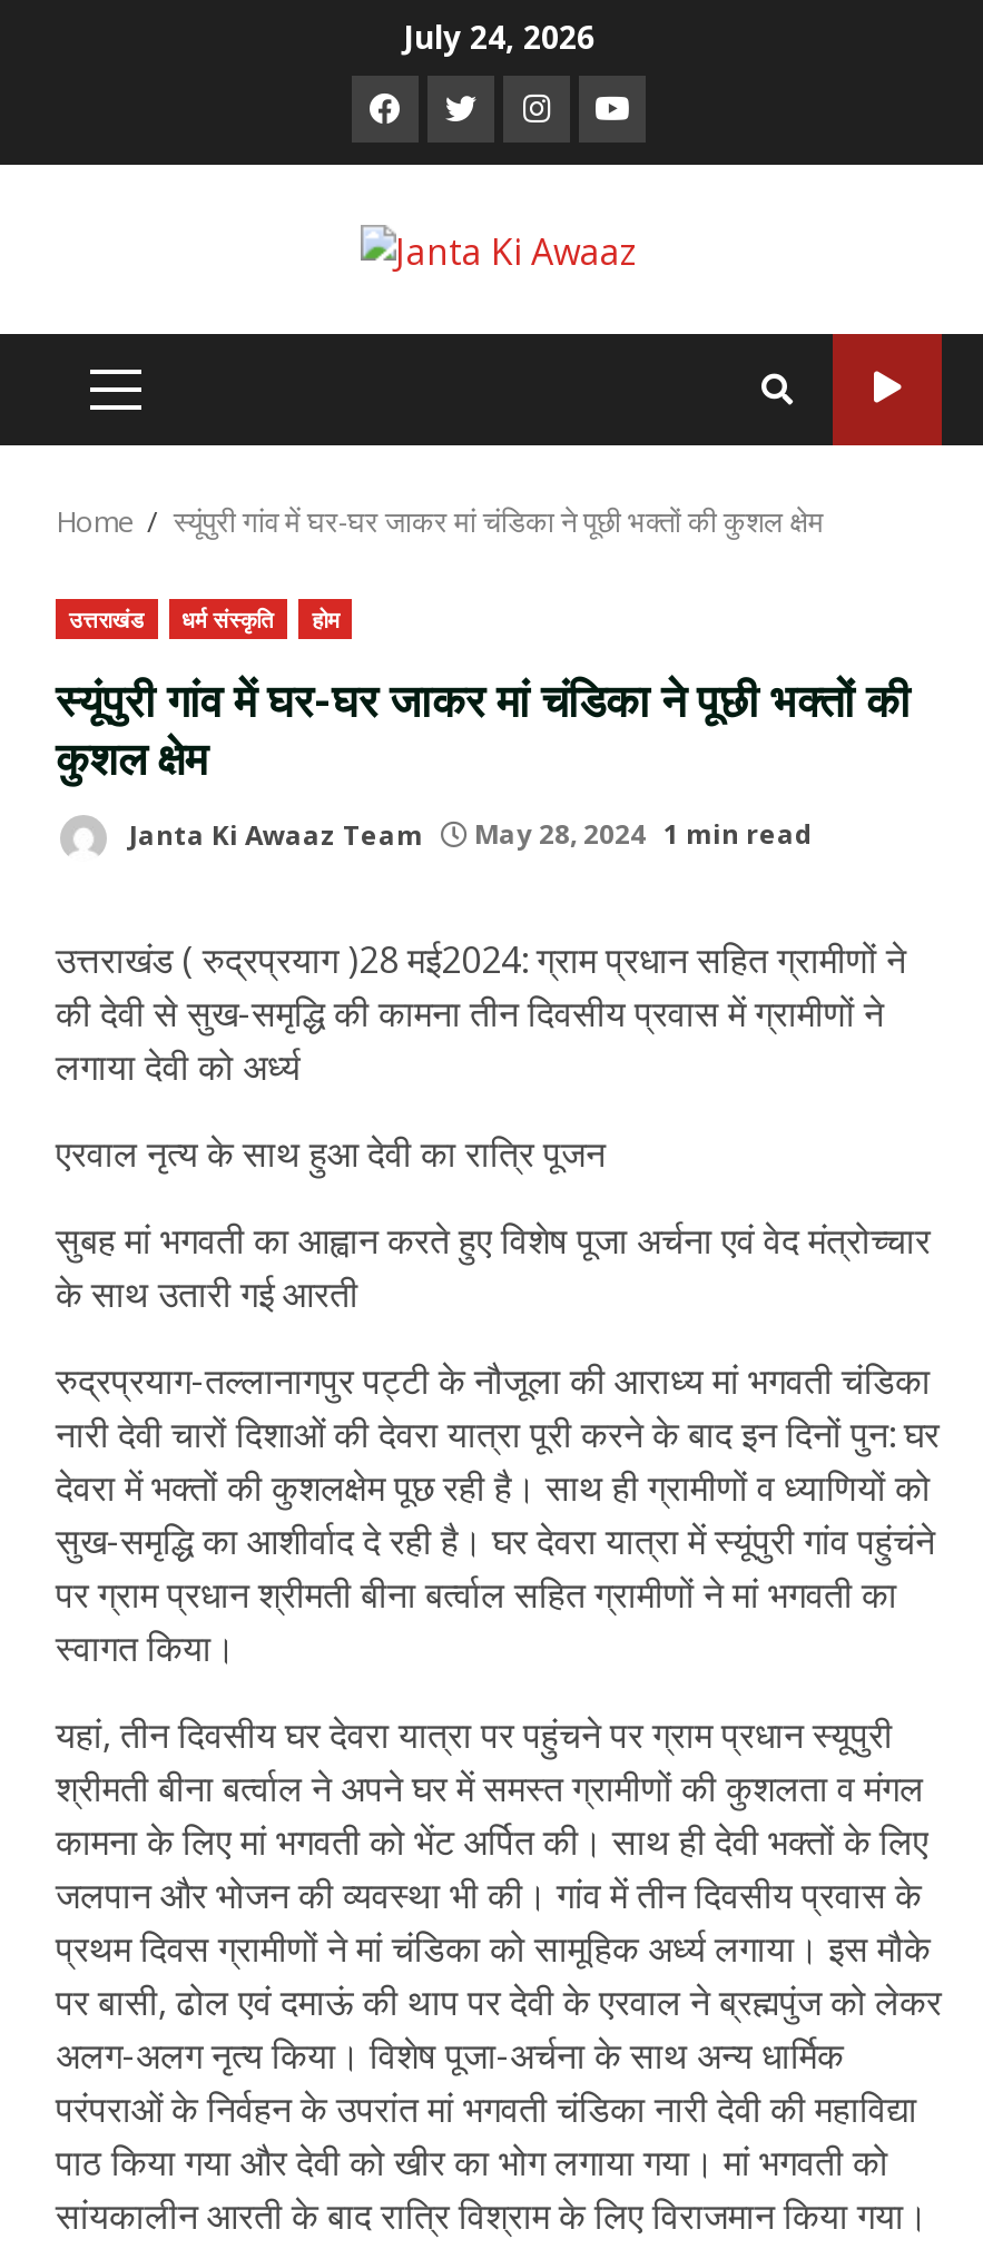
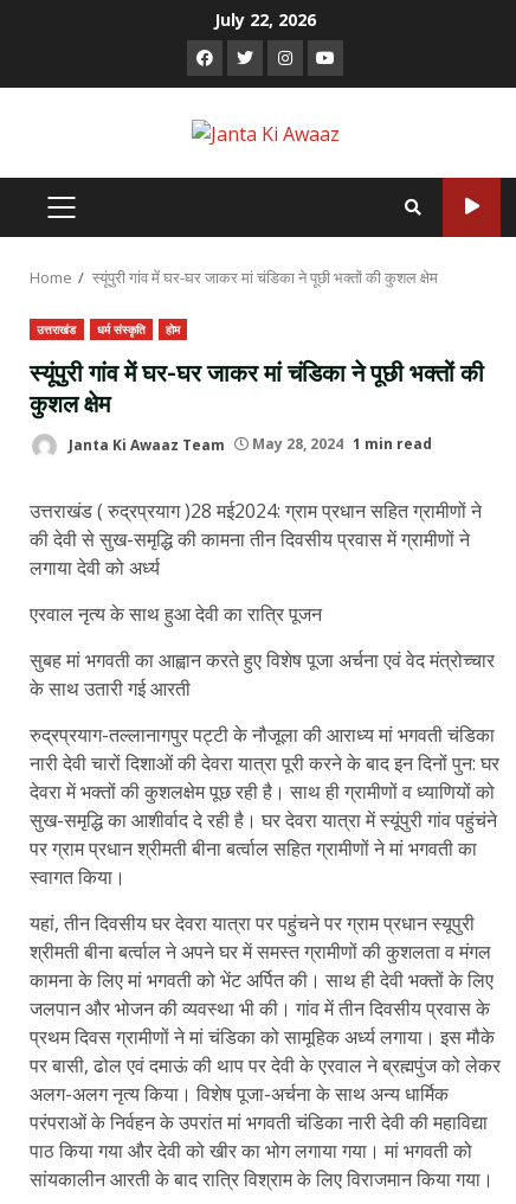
[403,16,594,58] July 24, 2026 -> [214,8,316,31] July 22, 2026

